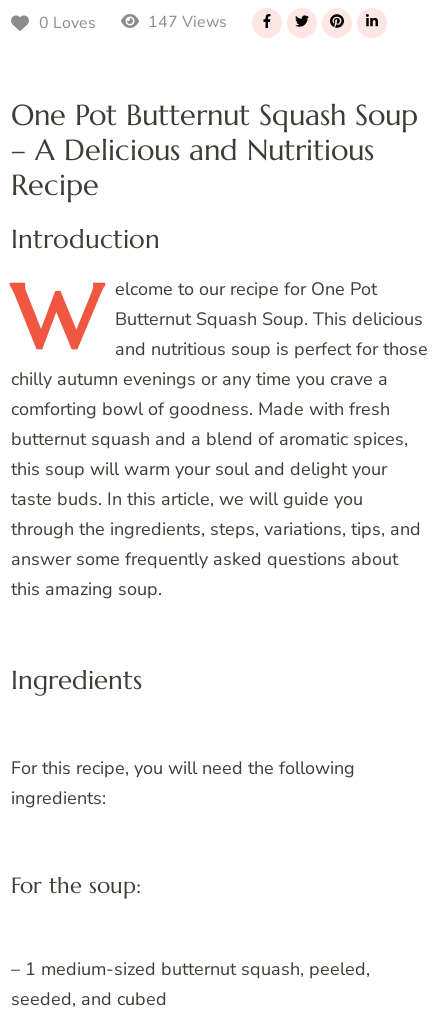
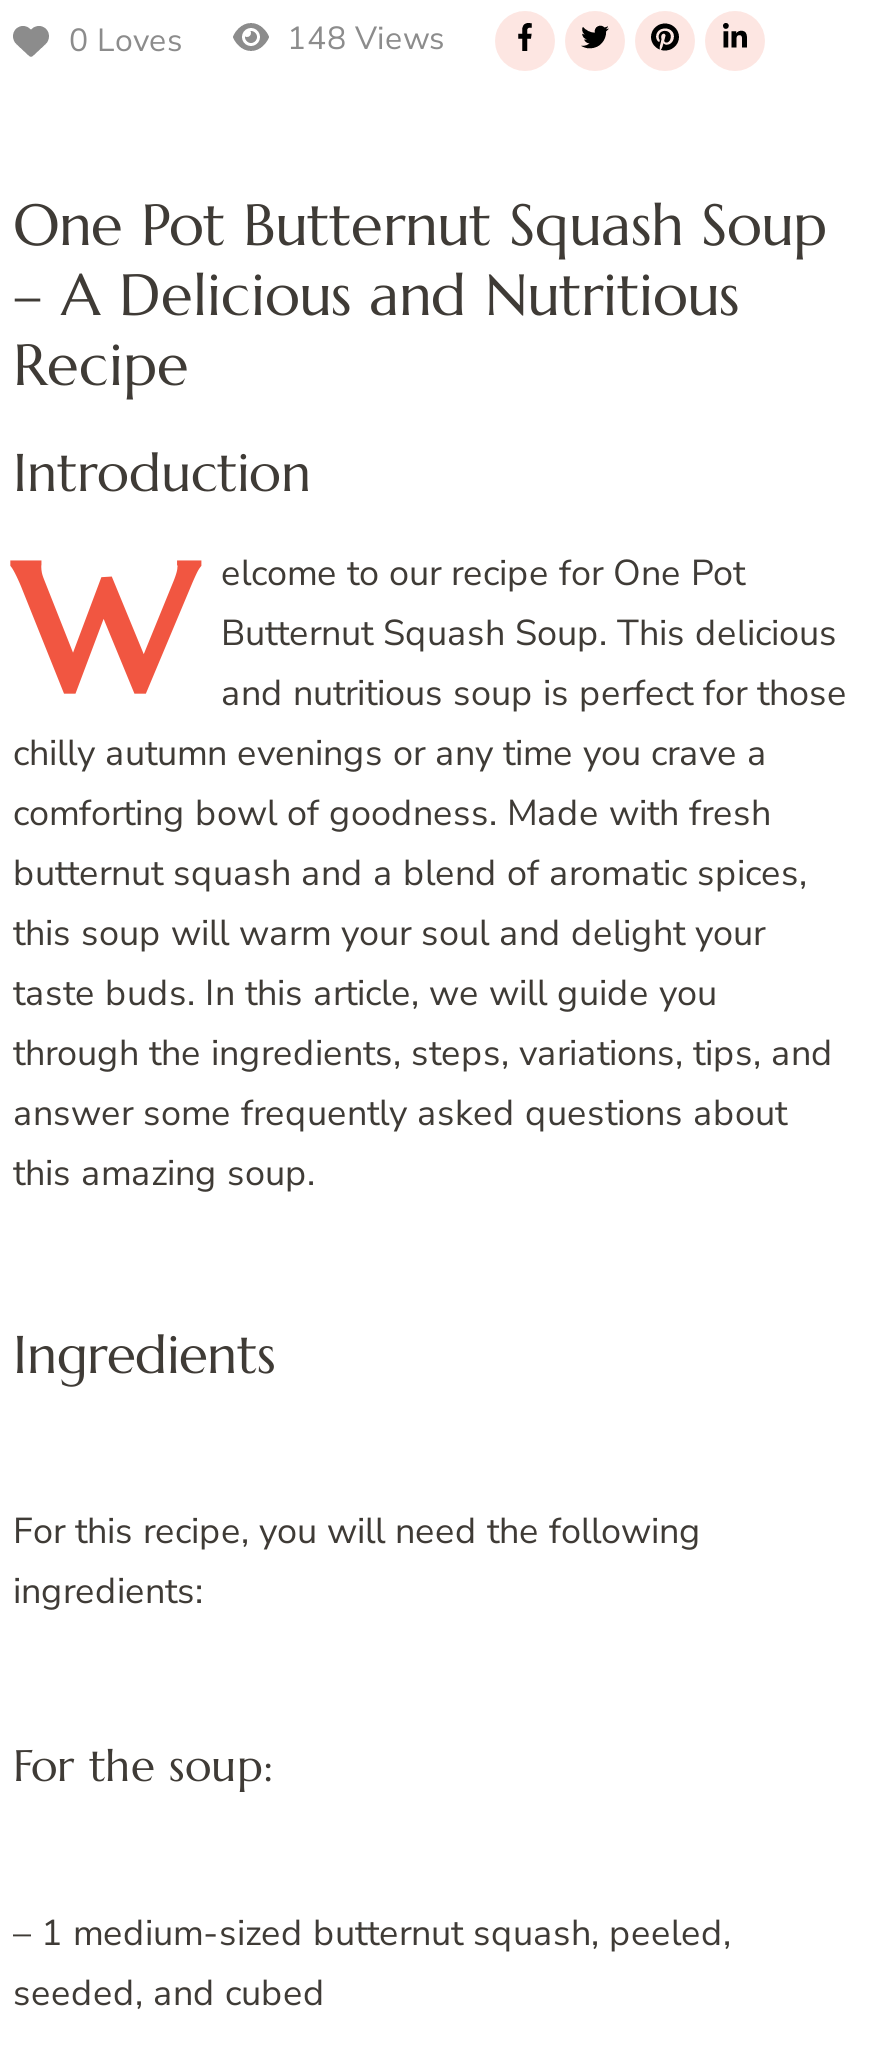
[144,11,227,33] 147 Views -> [279,17,445,61] 148 Views

